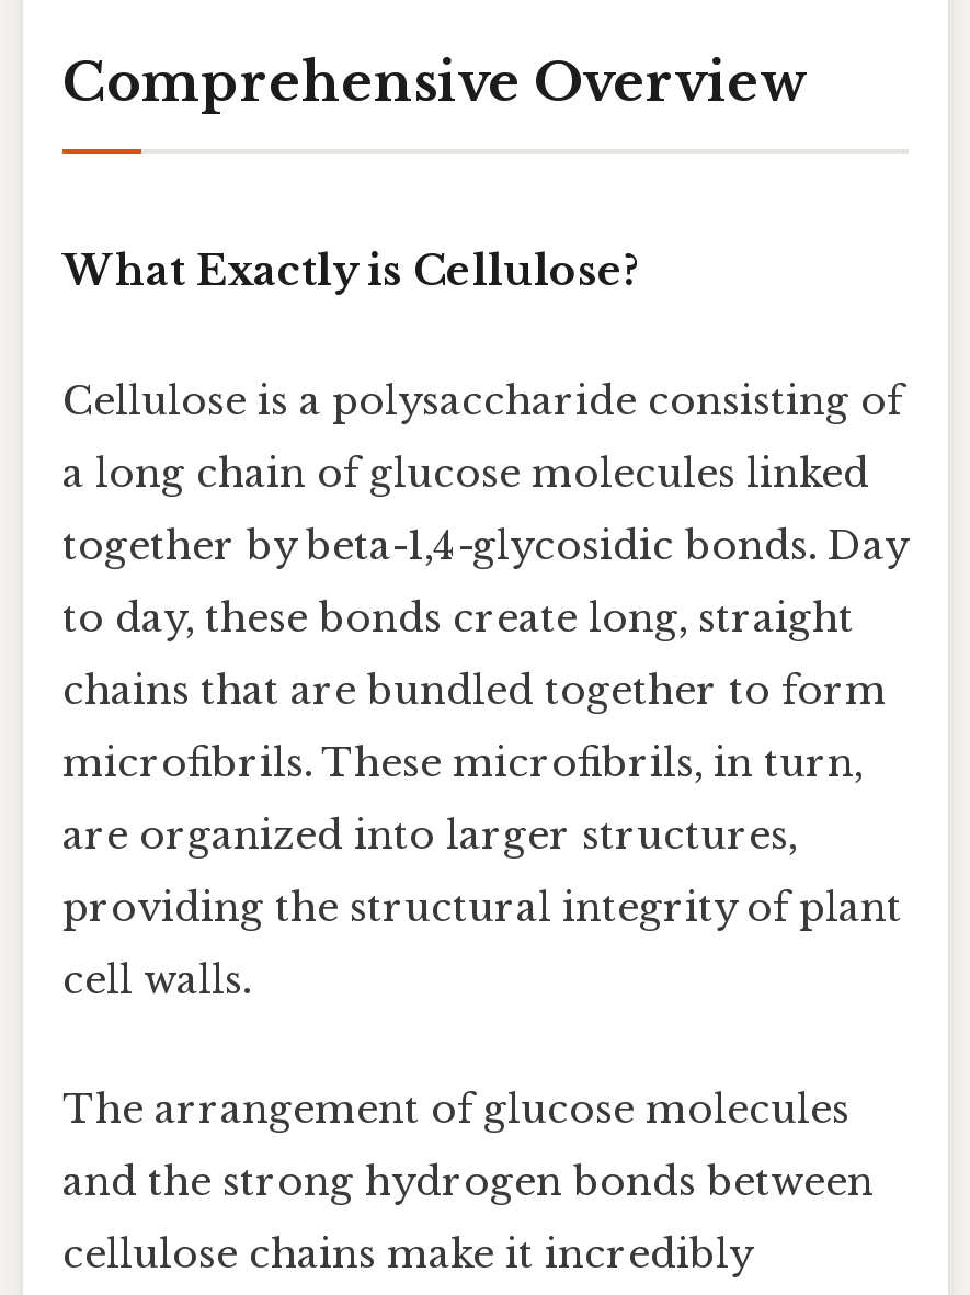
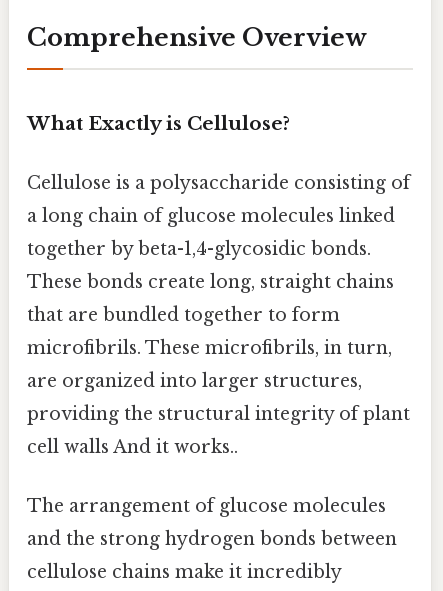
[62,522,906,571] together by beta-1,4-glycosidic bonds. Day -> [27,238,371,260] together by beta-1,4-glycosidic bonds.
[62,595,854,643] to day, these bonds create long, straight -> [27,271,394,293] These bonds create long, straight chains
[62,667,887,715] chains that are bundled together to form -> [27,304,340,326] that are bundled together to form
[62,957,251,1005] cell walls. -> [27,436,238,458] cell walls And it works..

